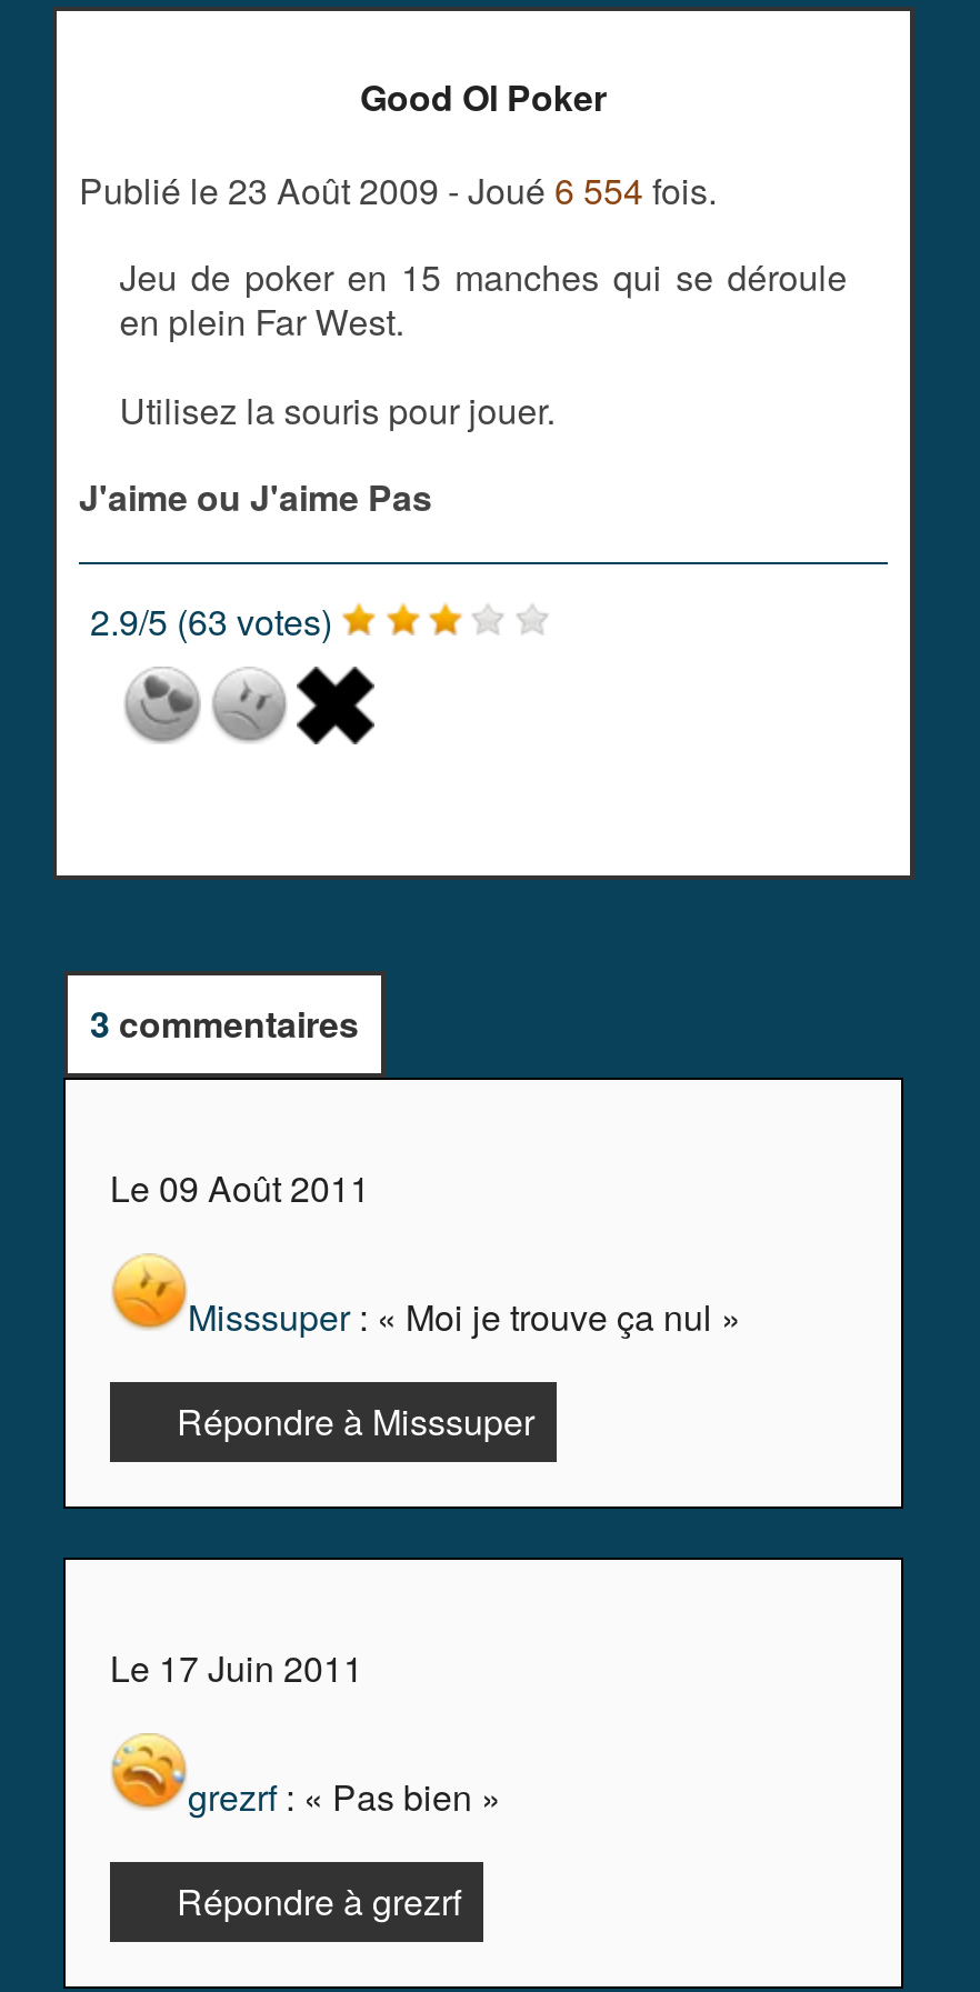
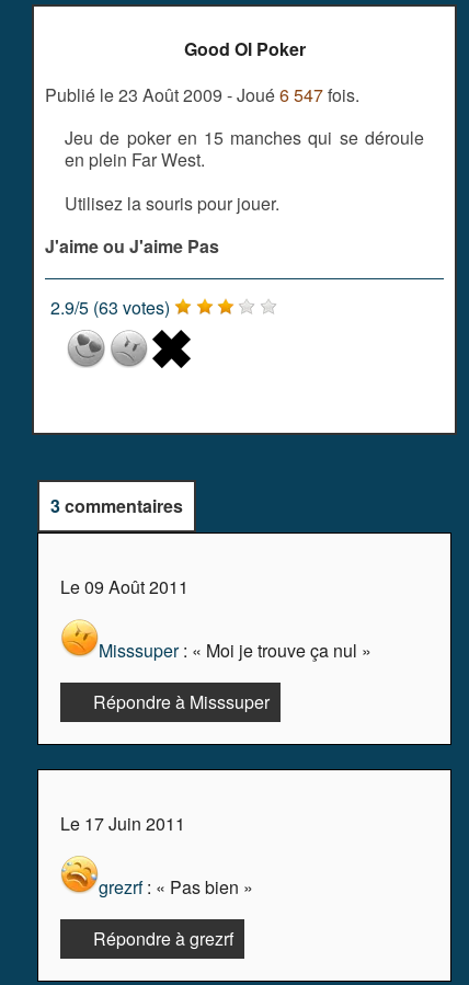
[79,164,717,215] Publié le 23 Août 2009 - Joué 6 554 fois. -> [45,82,359,107] Publié le 23 Août 2009 - Joué 6 547 fois.

